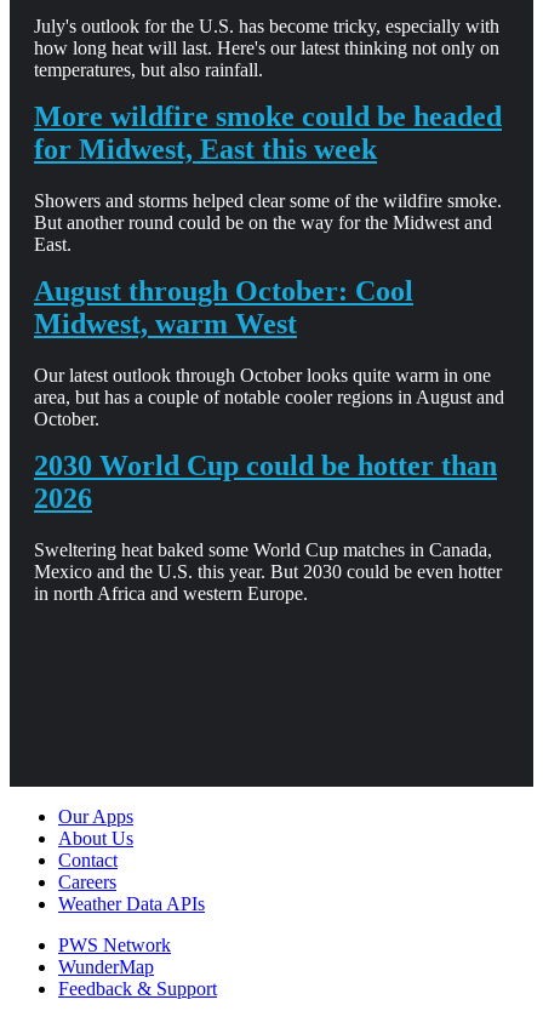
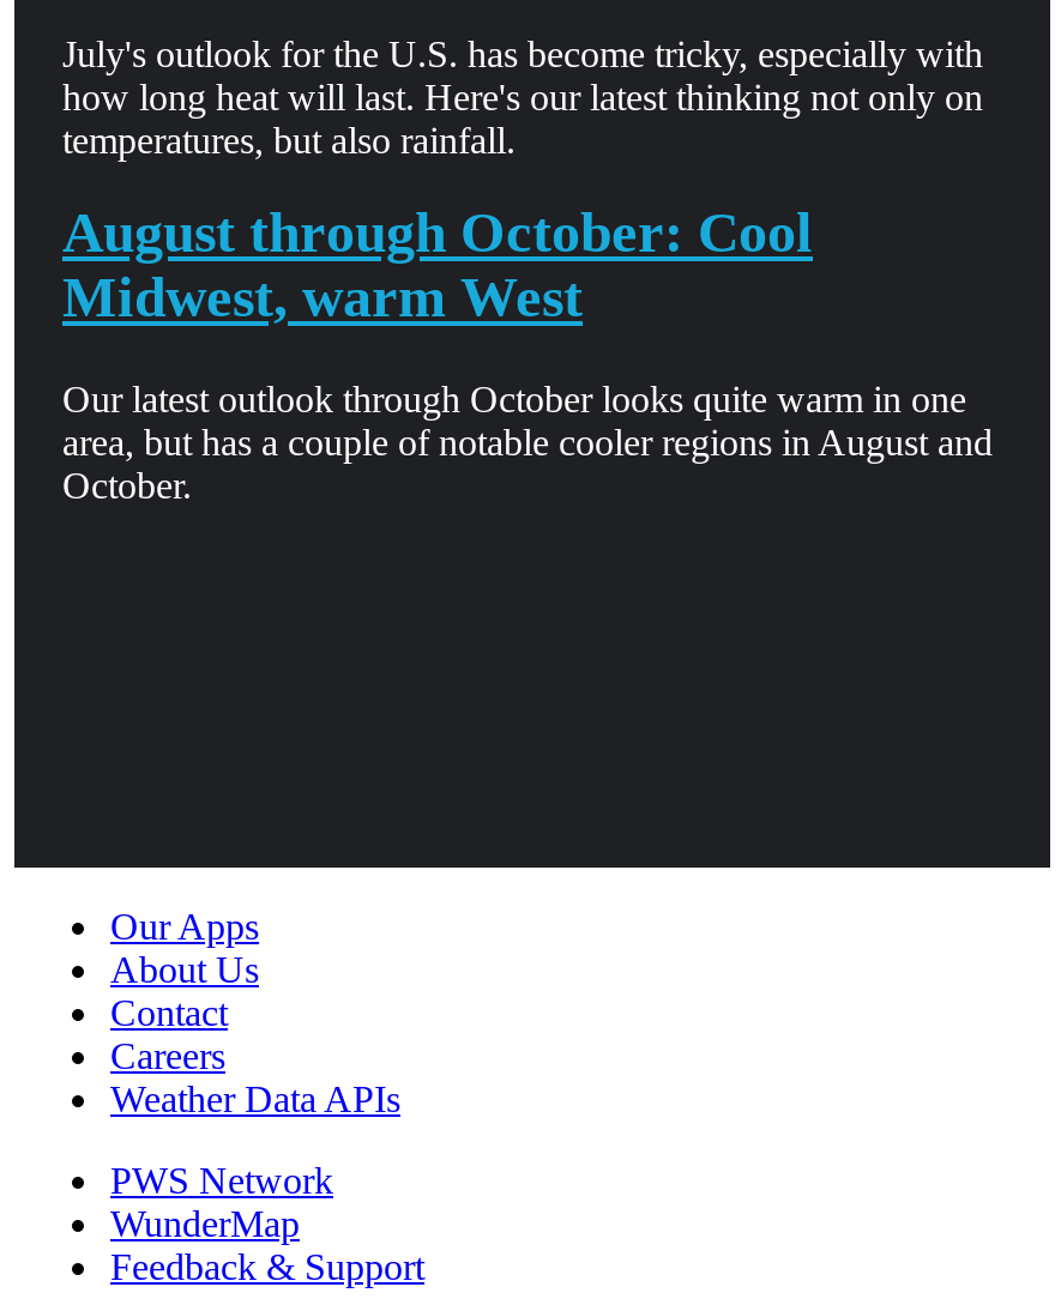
[34,101,502,255] More wildfire smoke could be headed | for Midwest, East this week | Showers and storms helped clear some of the wildfire smoke. | But another round could be on the way for the Midwest and | East. -> none
[34,450,502,604] 2030 World Cup could be hotter than | 2026 | Sweltering heat baked some World Cup matches in Canada, | Mexico and the U.S. this year. But 2030 could be even hotter | in north Africa and western Europe. -> none

